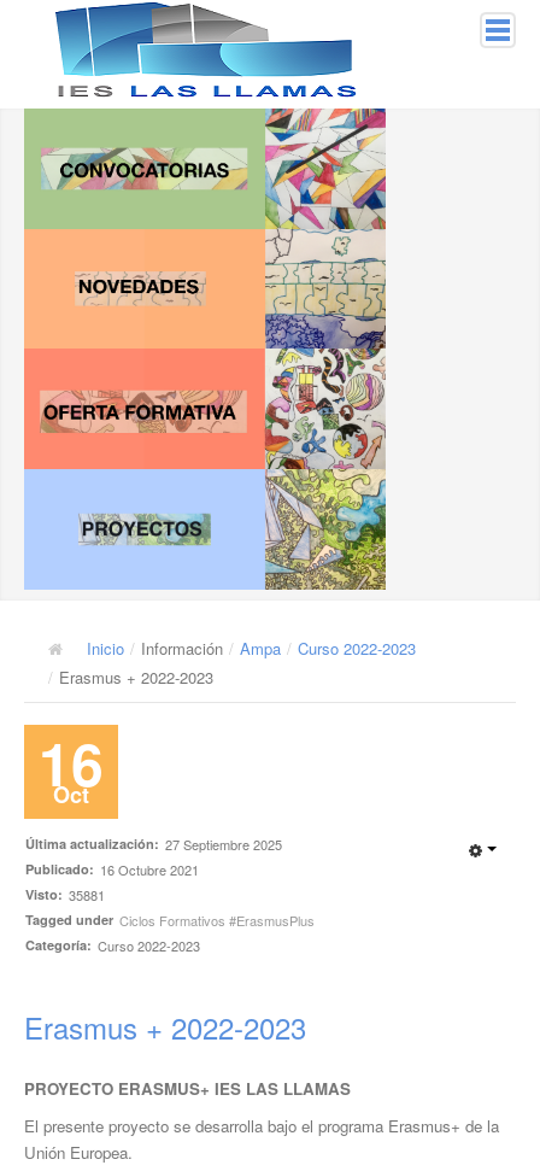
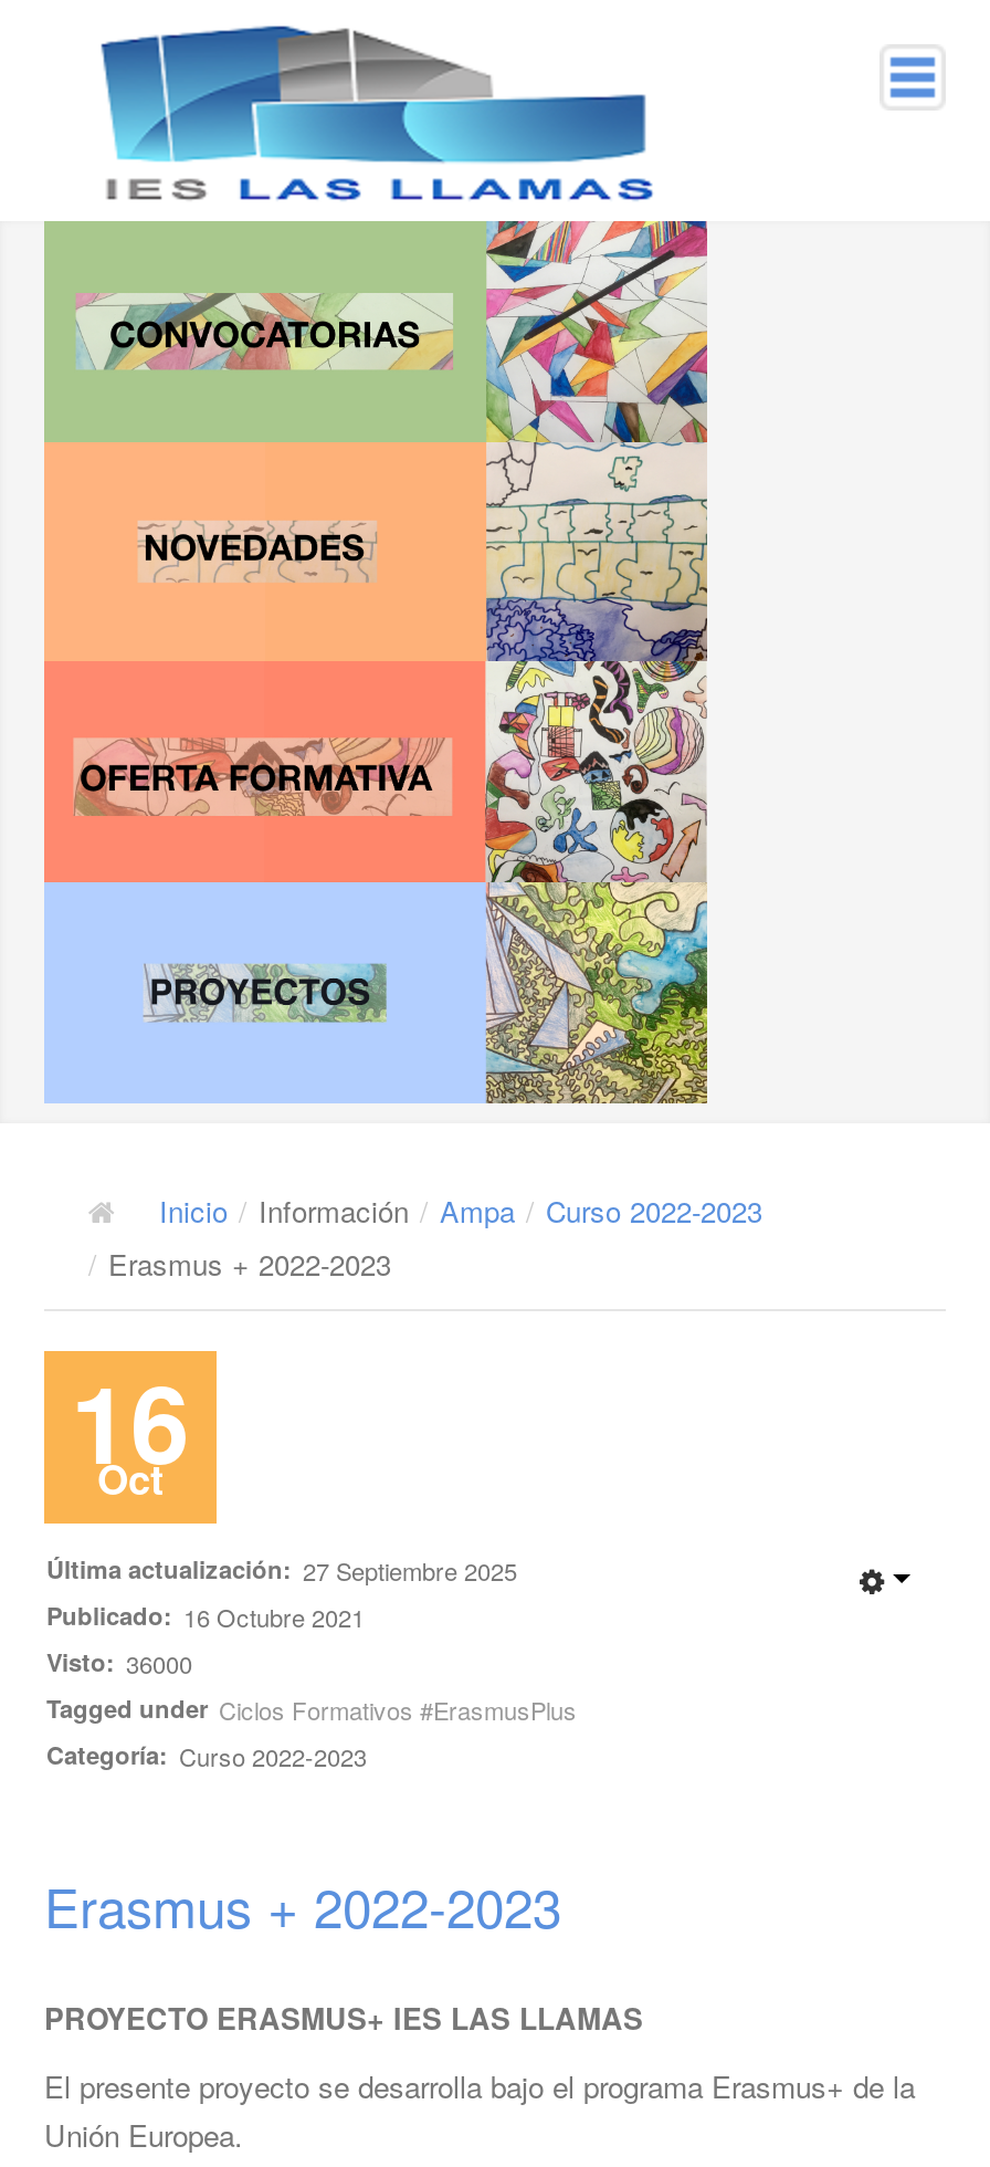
[25,885,105,904] Visto: 35881 -> [46,1645,192,1680] Visto: 36000

